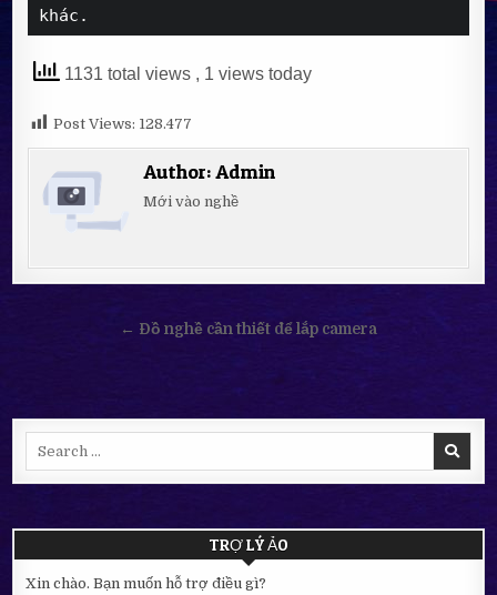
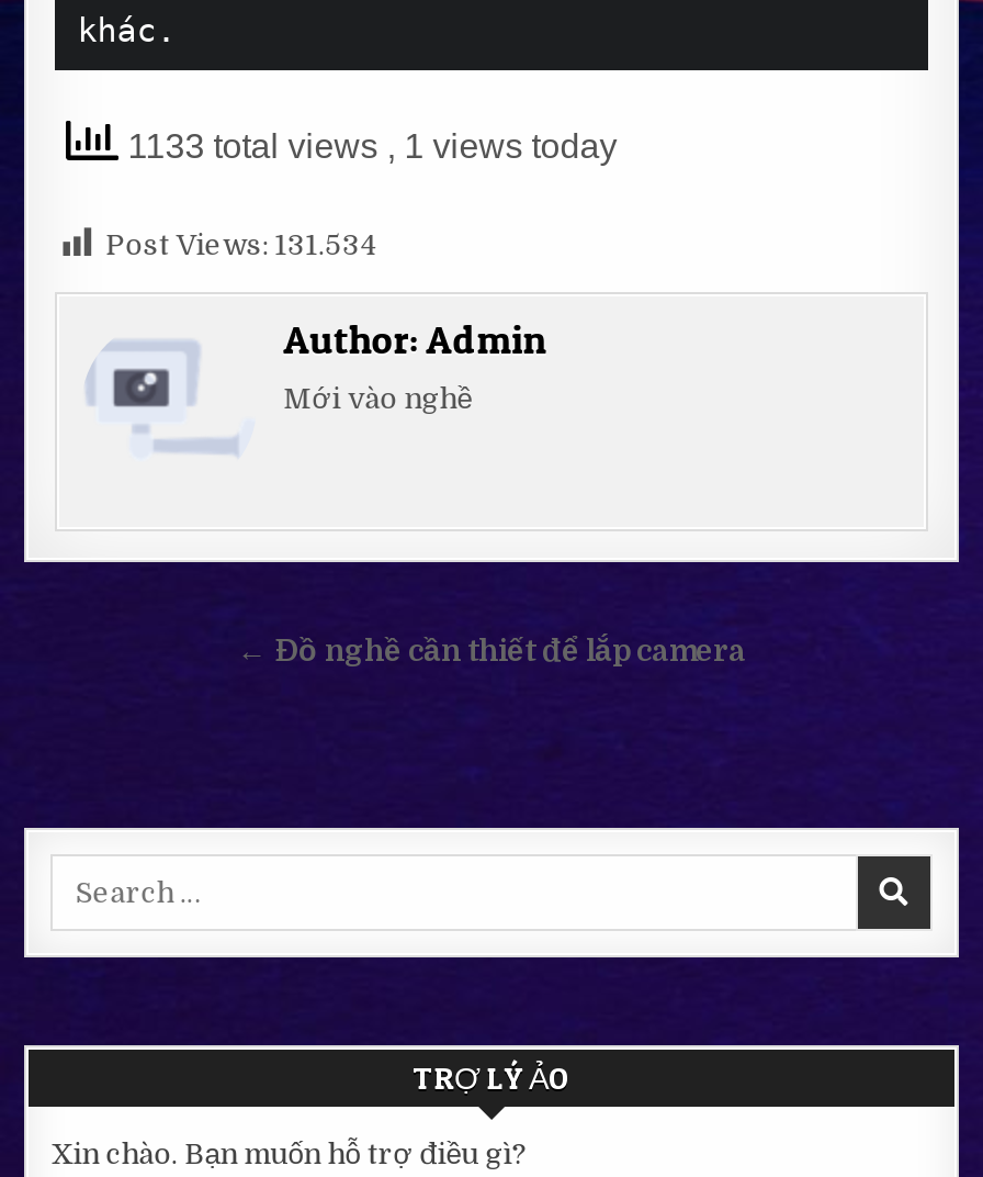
[60,64,312,83] 1131 total views, 1 views today -> [119,127,617,164] 1133 total views, 1 views today
[53,115,192,132] Post Views: 128.477 -> [106,227,376,260] Post Views: 131.534

